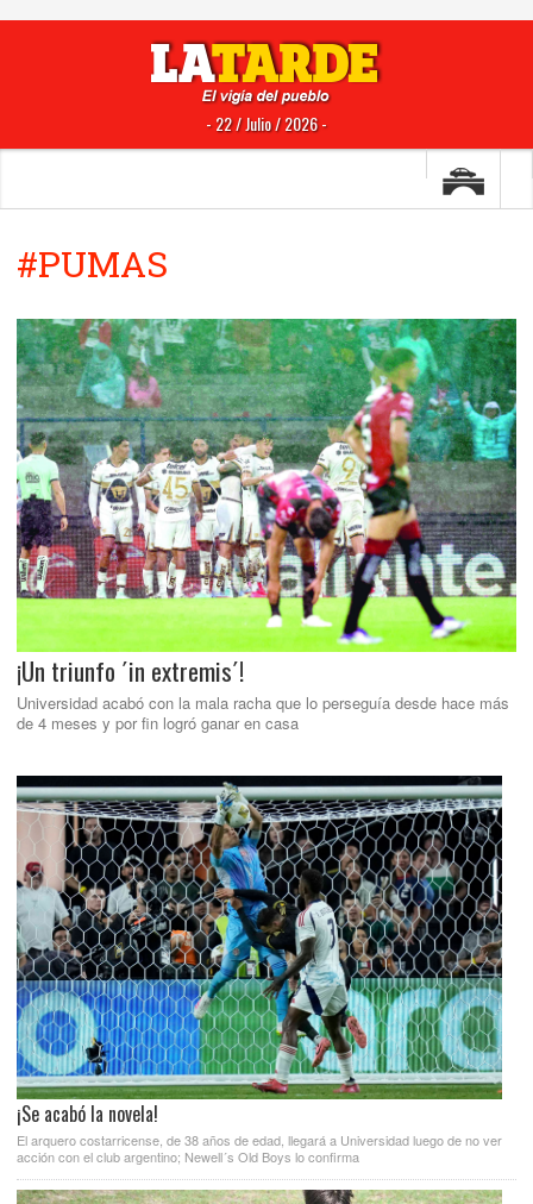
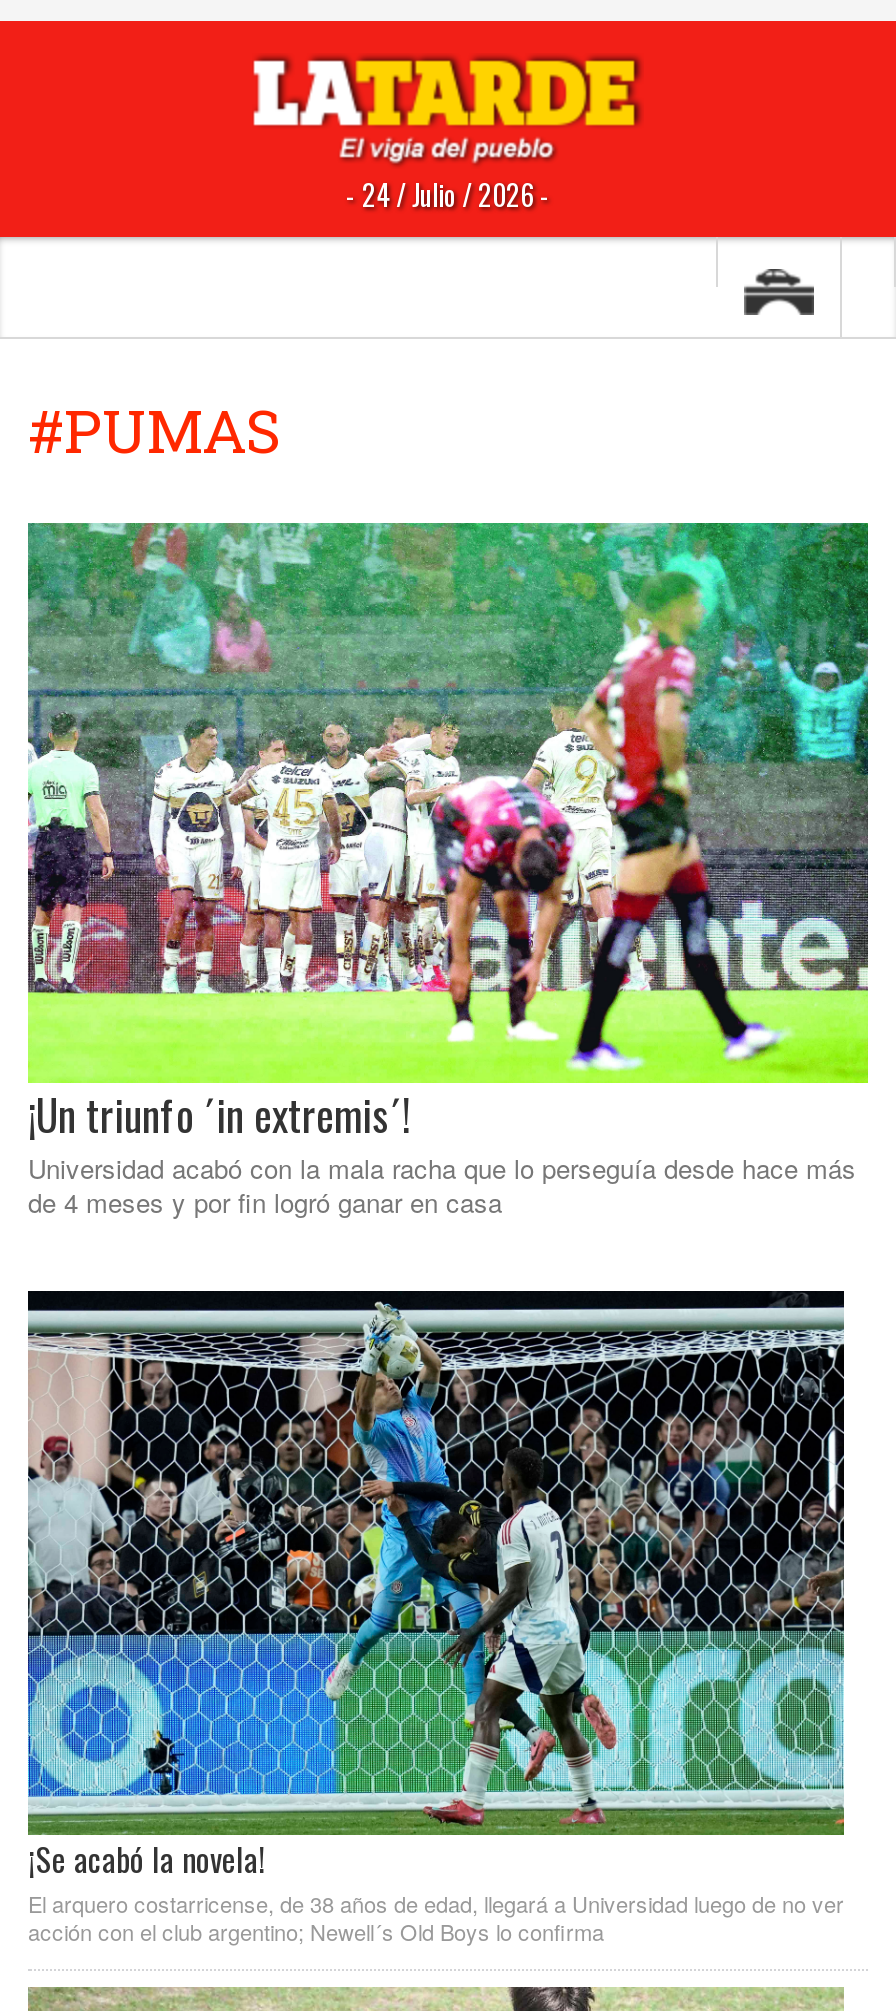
[206,111,327,136] - 22 / Julio / 2026 - -> [346,173,550,215] - 24 / Julio / 2026 -

